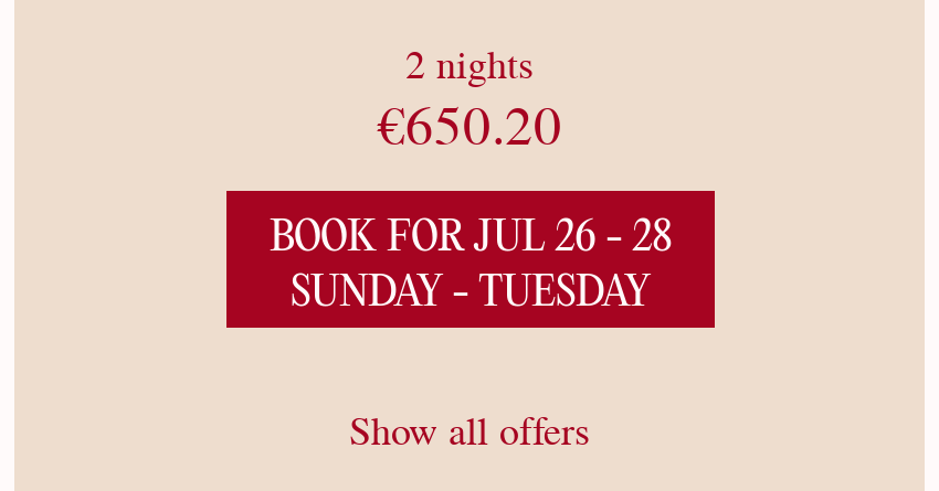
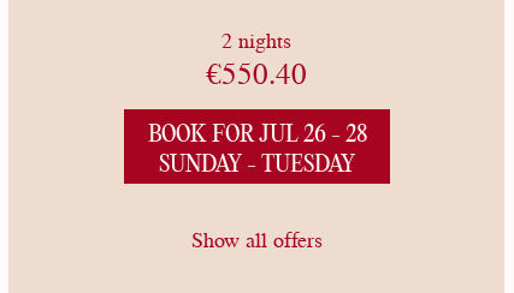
[377,85,562,162] €650.20 -> [206,52,307,94] €550.40

